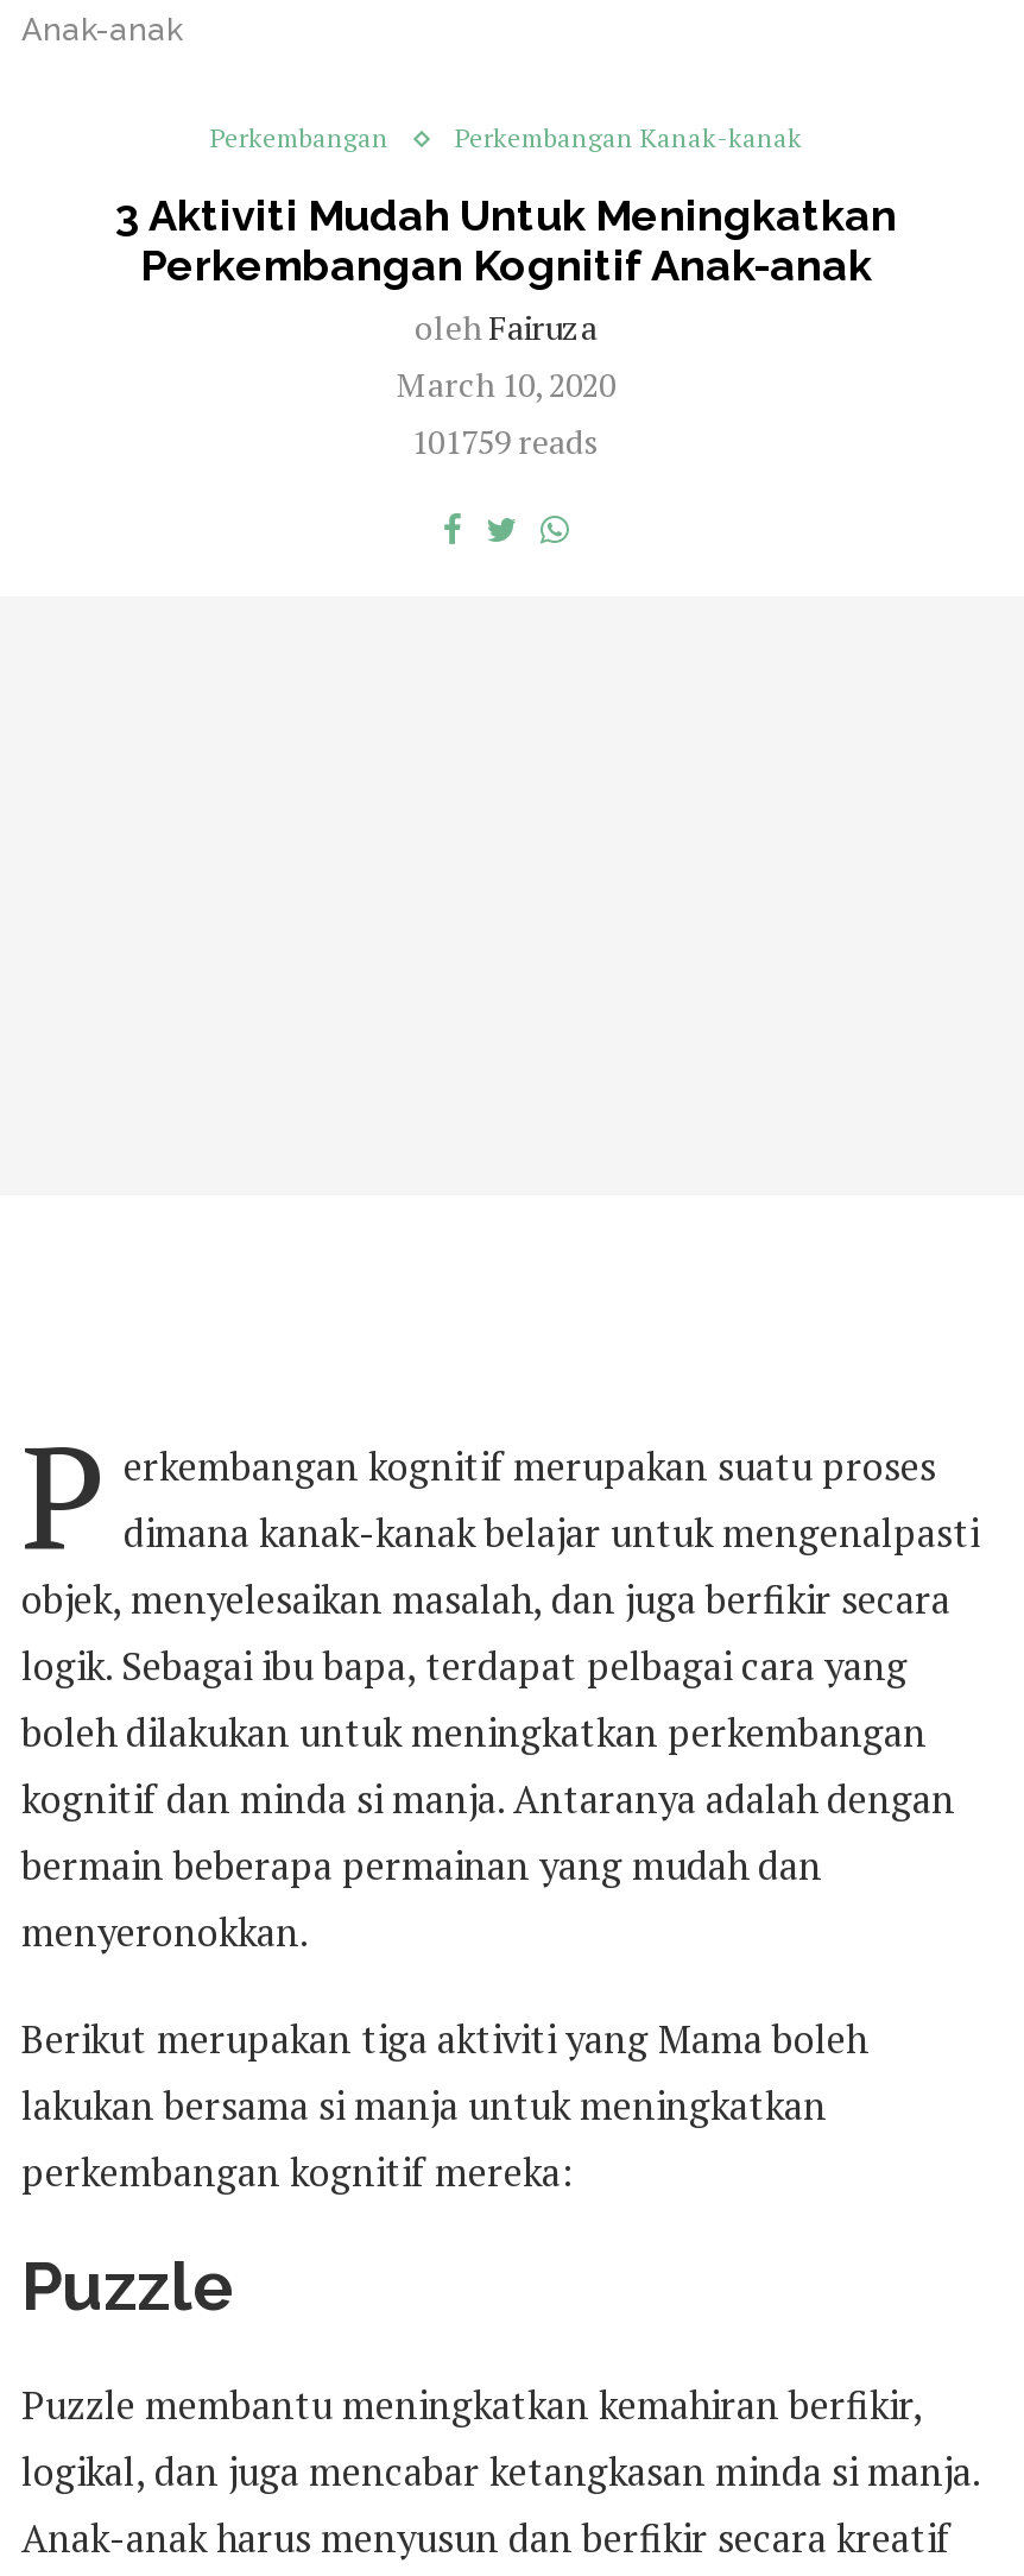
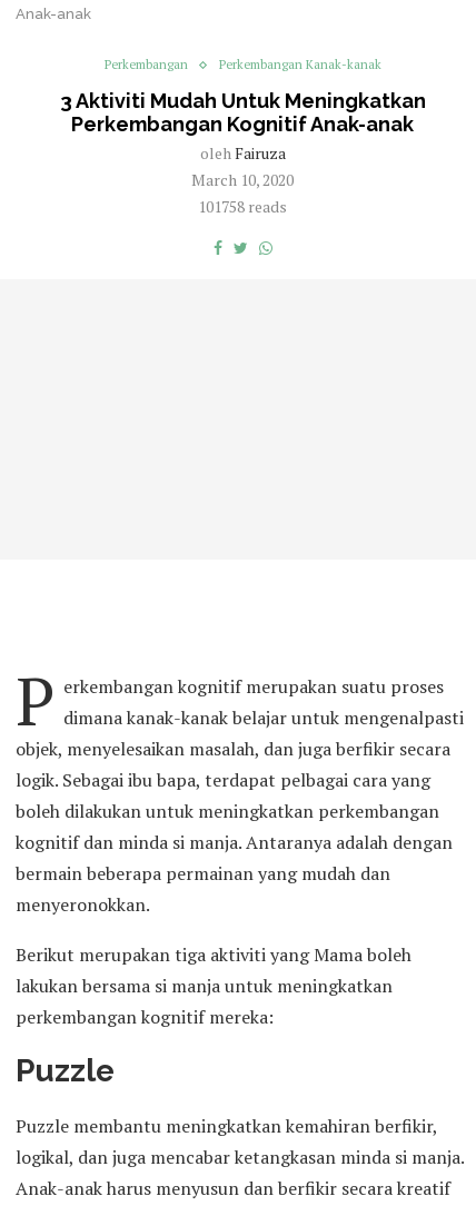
[411,418,601,464] 101759 reads -> [198,196,287,217] 101758 reads

